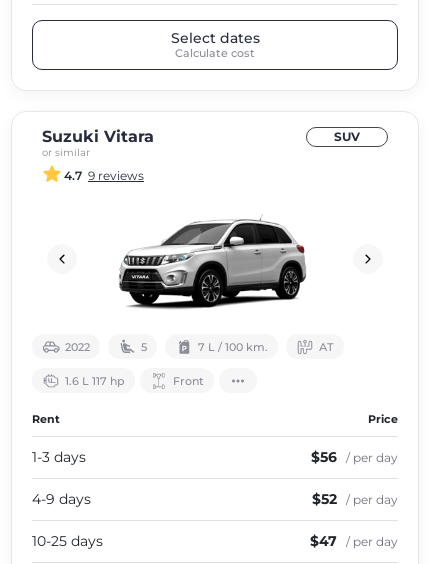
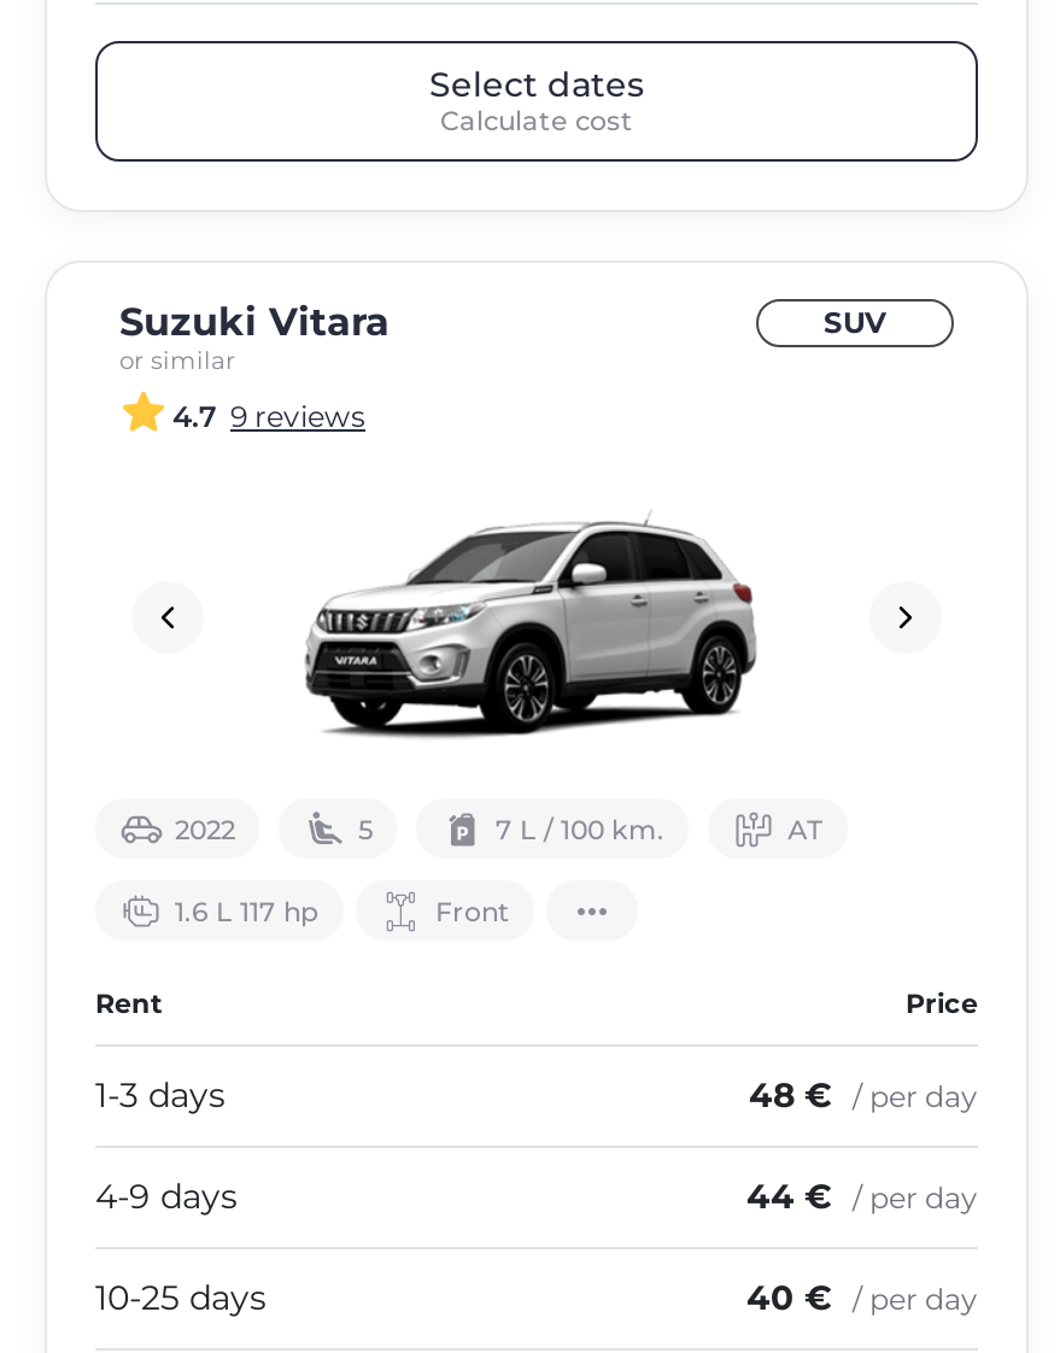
[311,448,398,466] $56 / per day -> [749,1073,978,1117] 48 € / per day
[312,490,398,508] $52 / per day -> [746,1175,978,1218] 44 € / per day
[310,532,398,550] $47 / per day -> [746,1276,978,1319] 40 € / per day

